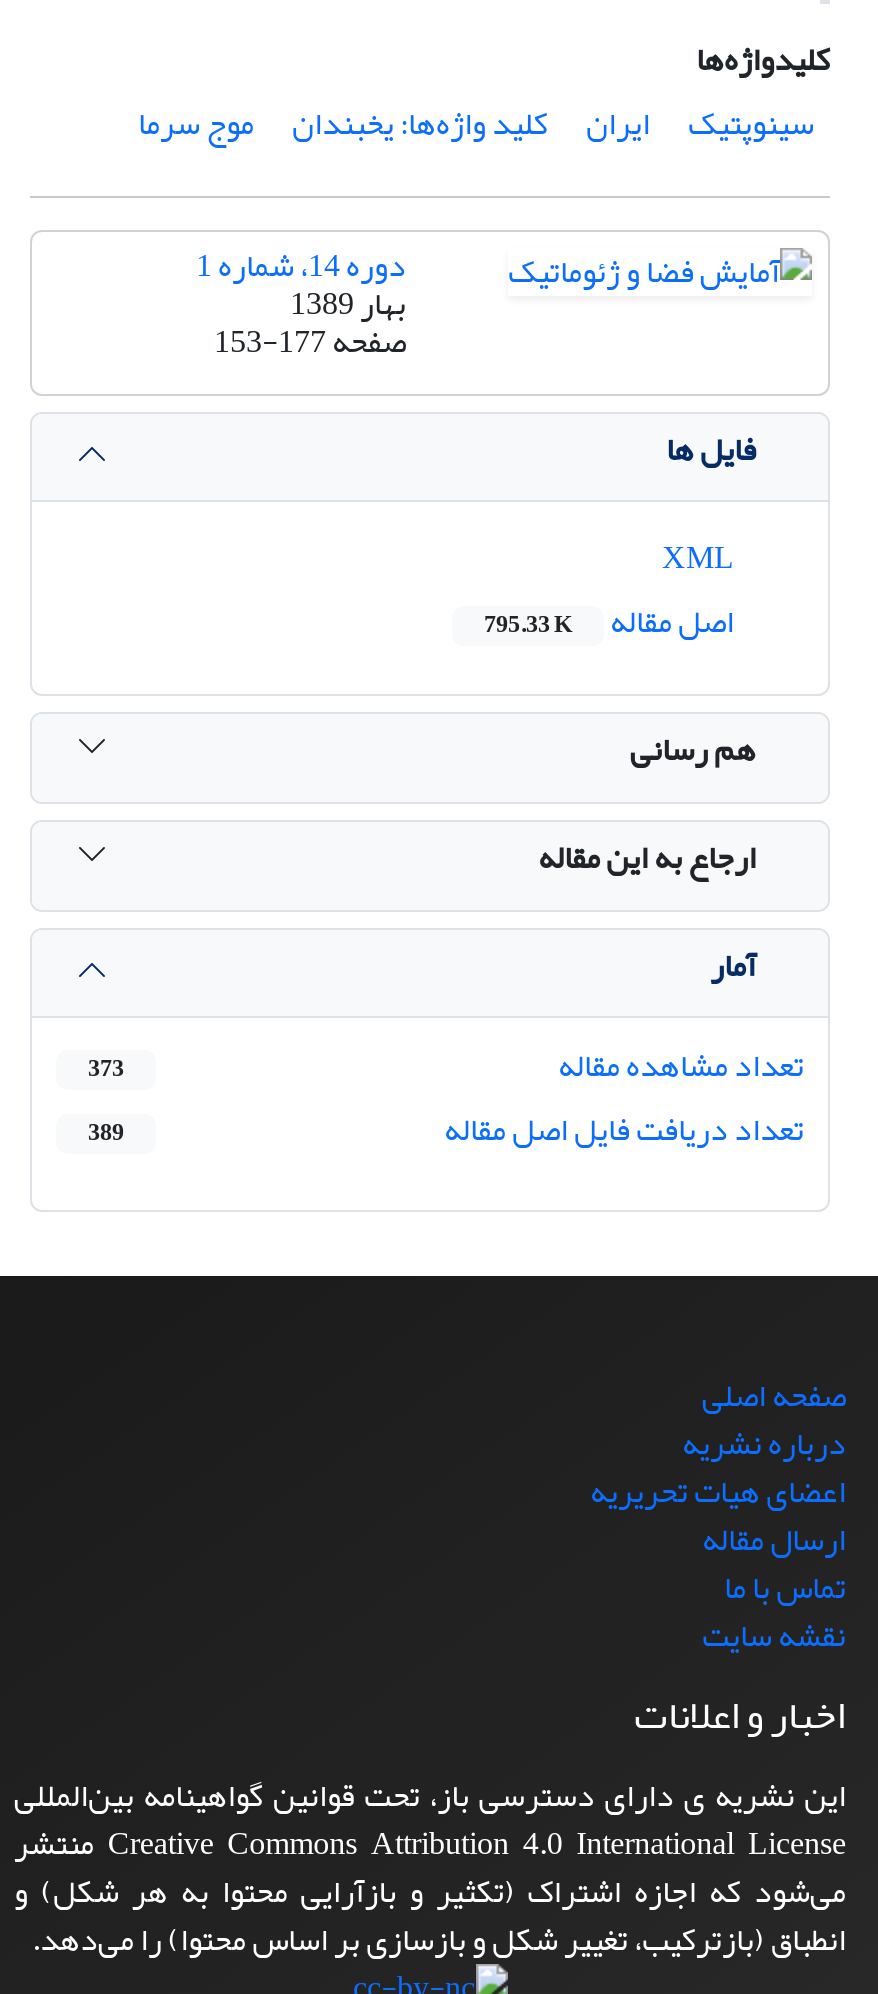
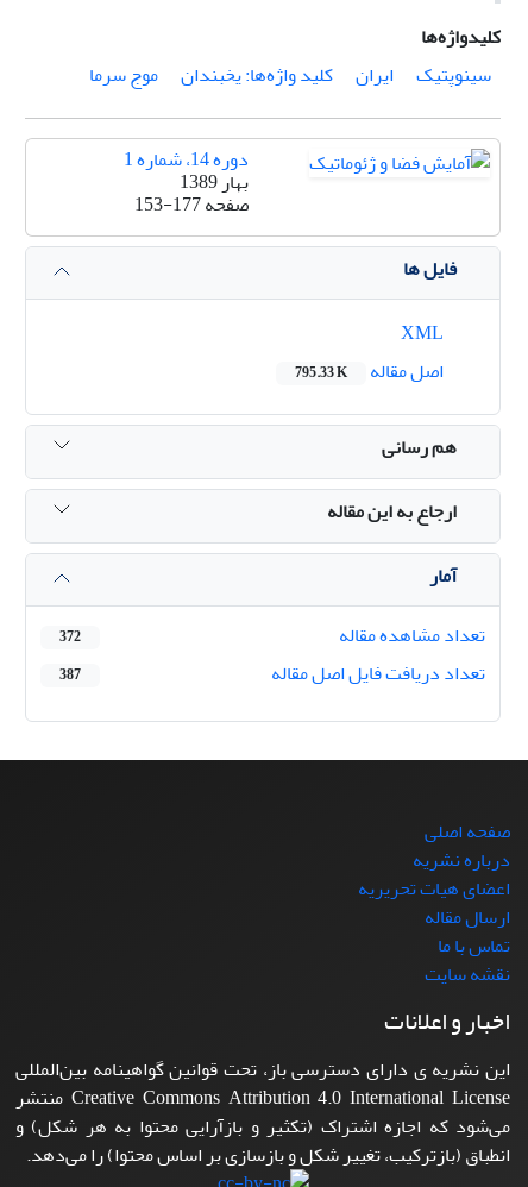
[88,1046,124,1092] 373 -> [59,623,81,651] 372
[88,1110,124,1156] 389 -> [59,662,81,689] 387

